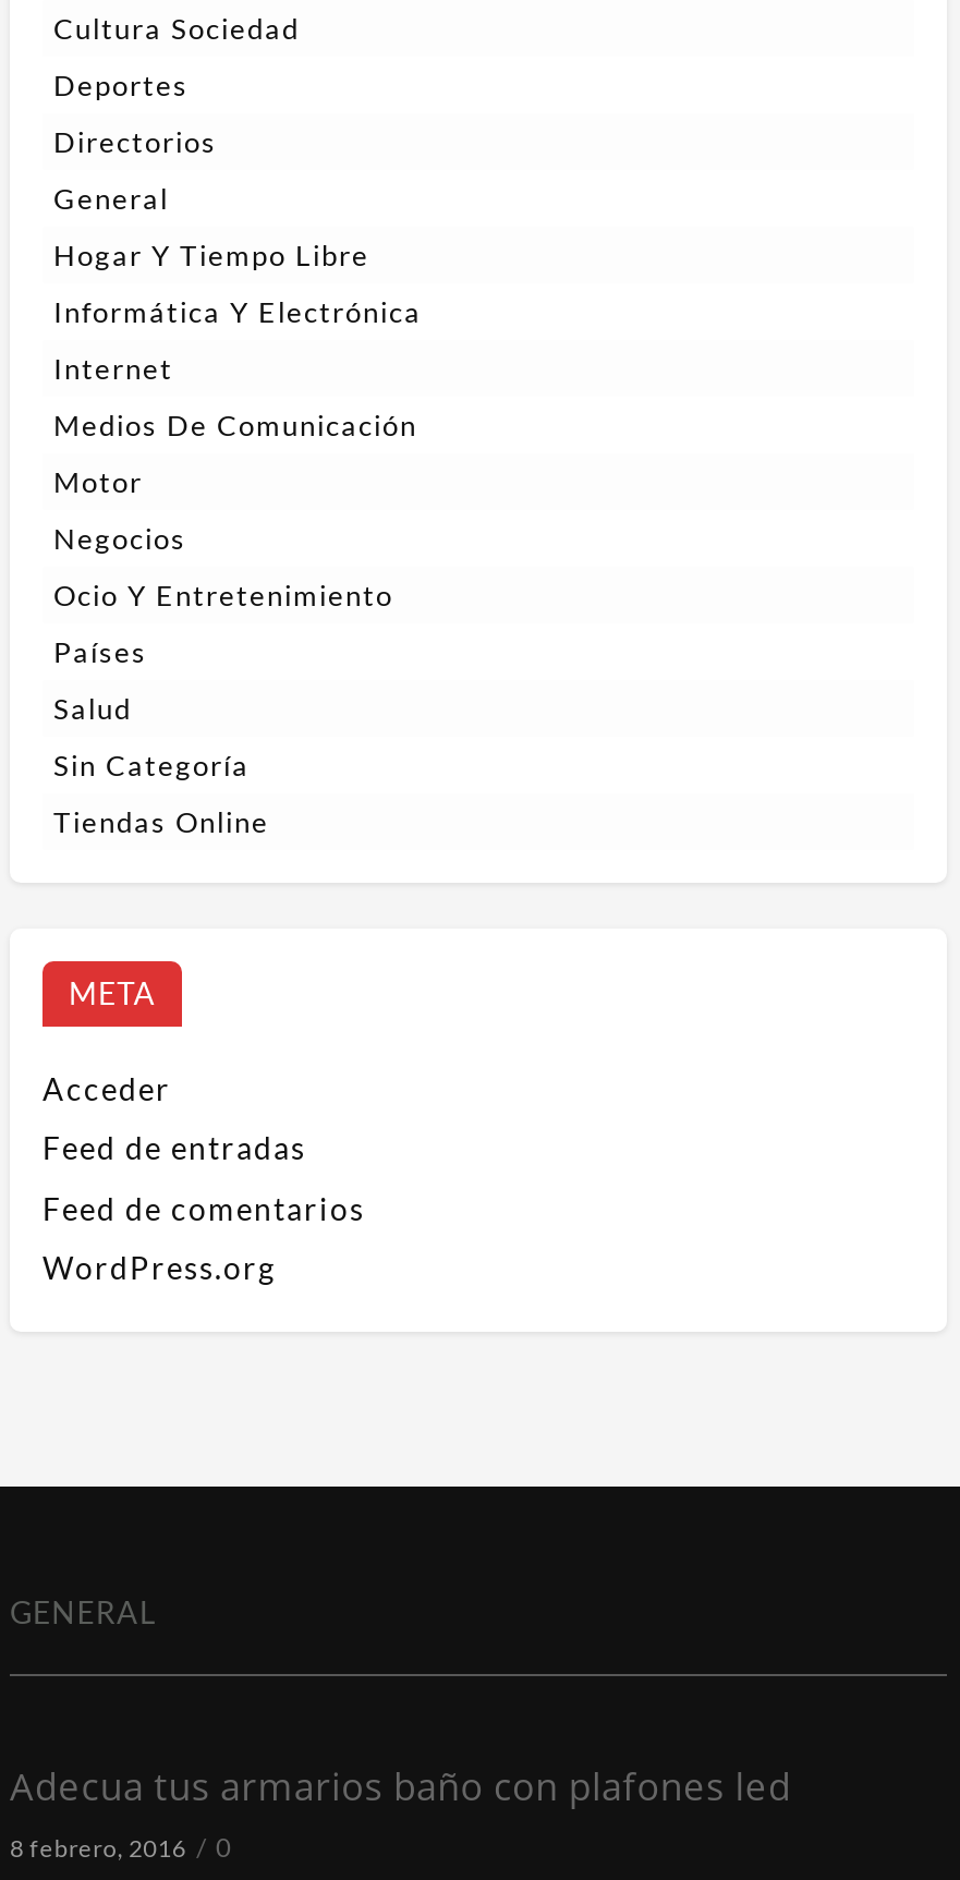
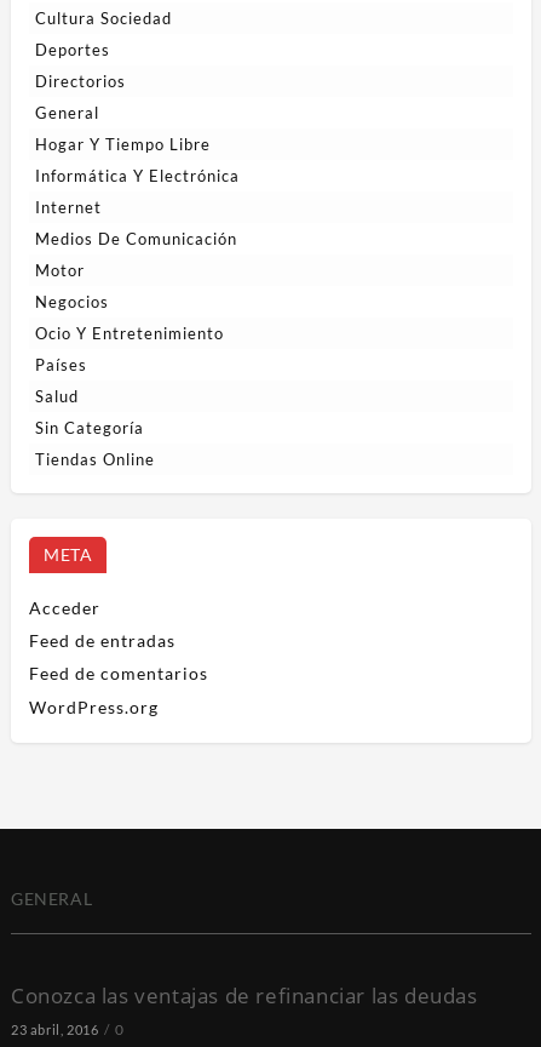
[10,1761,791,1861] Adecua tus armarios baño con plafones led | 8 febrero, 2016 -> [11,981,478,1037] Conozca las ventajas de refinanciar las deudas | 23 abril, 2016

